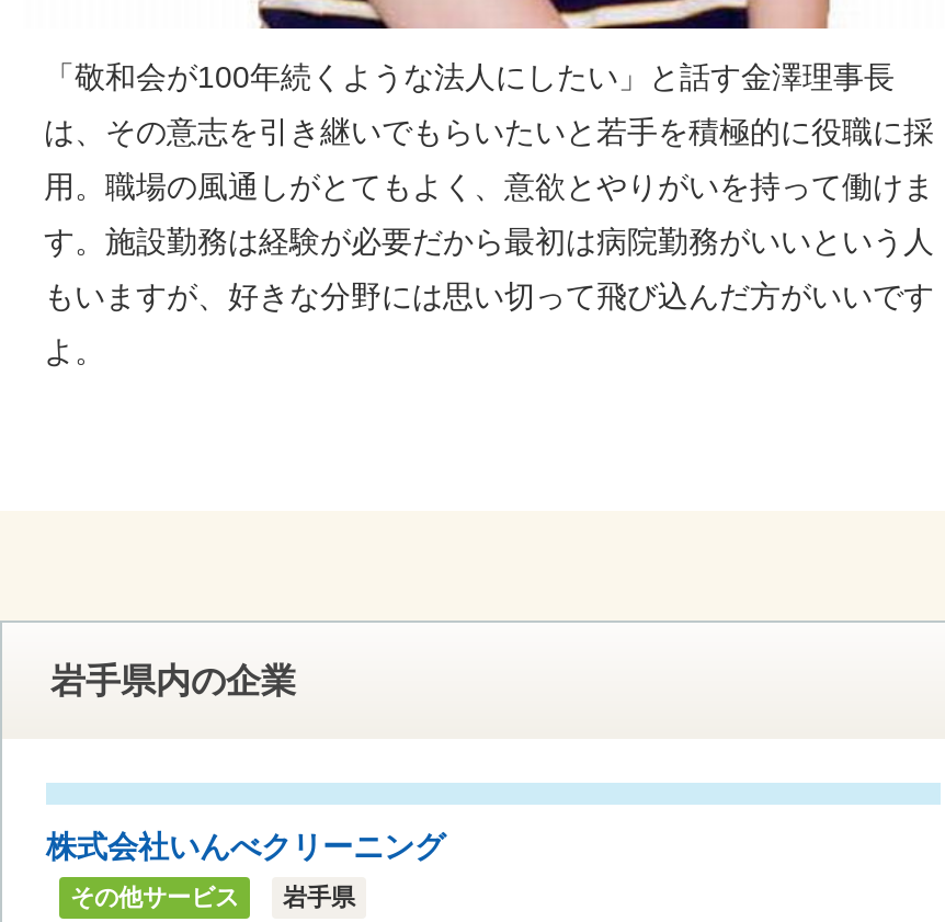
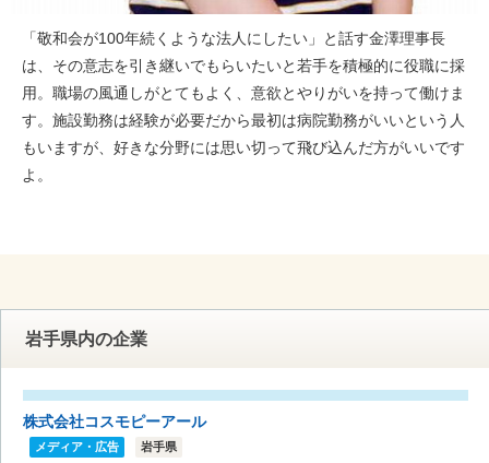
[46,829,445,864] 株式会社いんべクリーニング -> [23,413,206,430] 株式会社コスモピーアール
[70,883,239,910] その他サービス -> [35,440,119,453] メディア・広告

